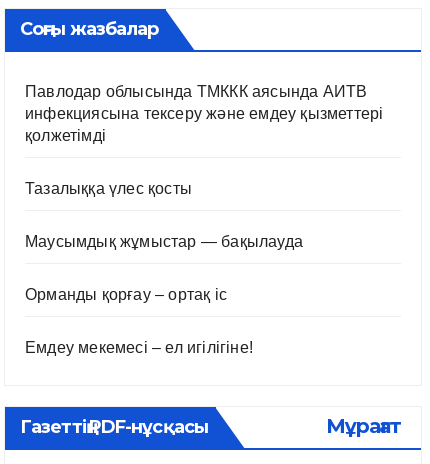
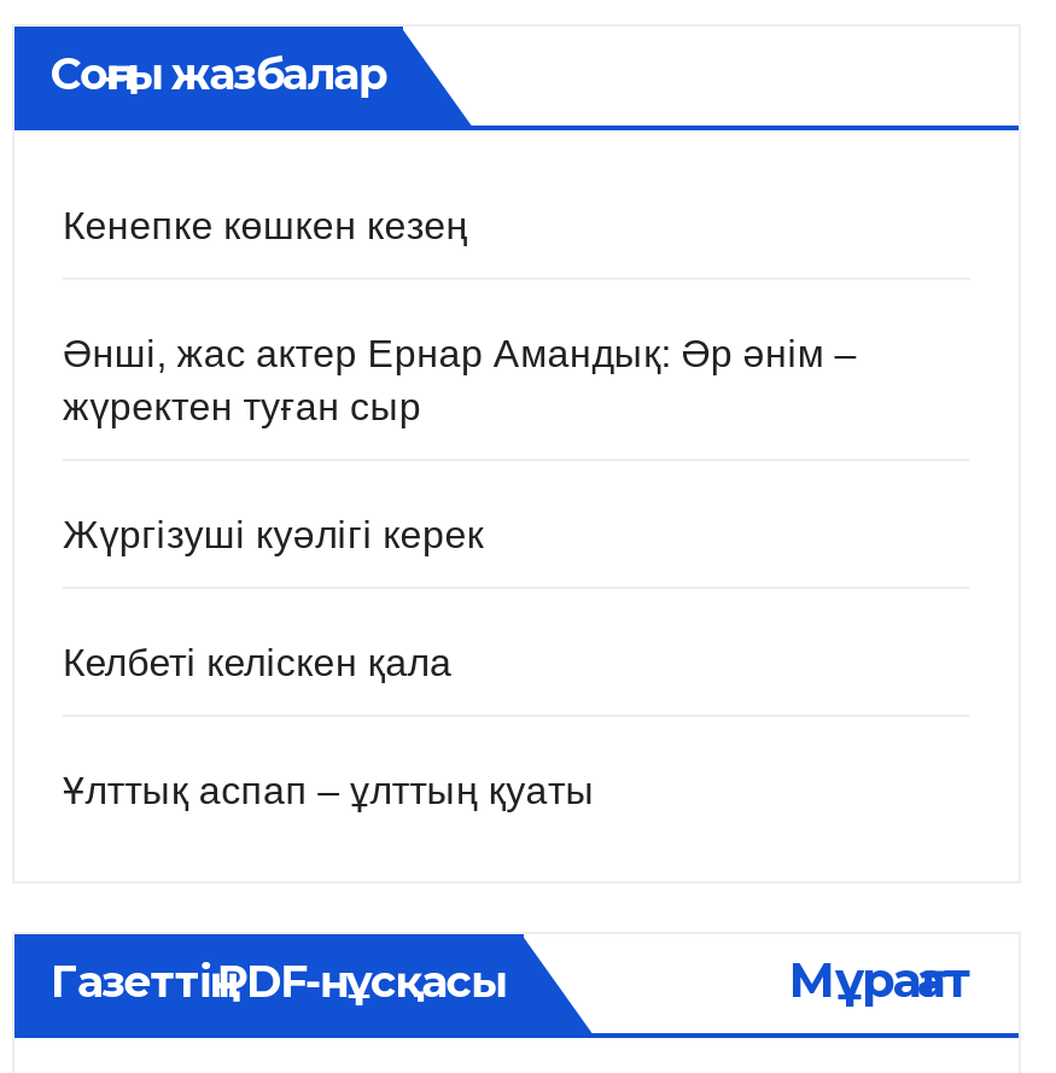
[25,83,383,144] Павлодар облысында ТМККК аясында АИТВ | инфекциясына тексеру және емдеу қызметтері | қолжетімді -> [63,204,468,245] Кенепке көшкен кезең
[25,180,192,197] Тазалыққа үлес қосты -> [63,332,857,426] Әнші, жас актер Ернар Амандық: Әр әнім – | жүректен туған сыр
[25,233,303,250] Маусымдық жұмыстар — бақылауда -> [63,513,484,554] Жүргізуші куәлігі керек
[25,286,227,303] Орманды қорғау – ортақ іс -> [63,641,452,682] Келбеті келіскен қала
[25,339,253,356] Емдеу мекемесі – ел игілігіне! -> [63,769,595,810] Ұлттық аспап – ұлттың қуаты

